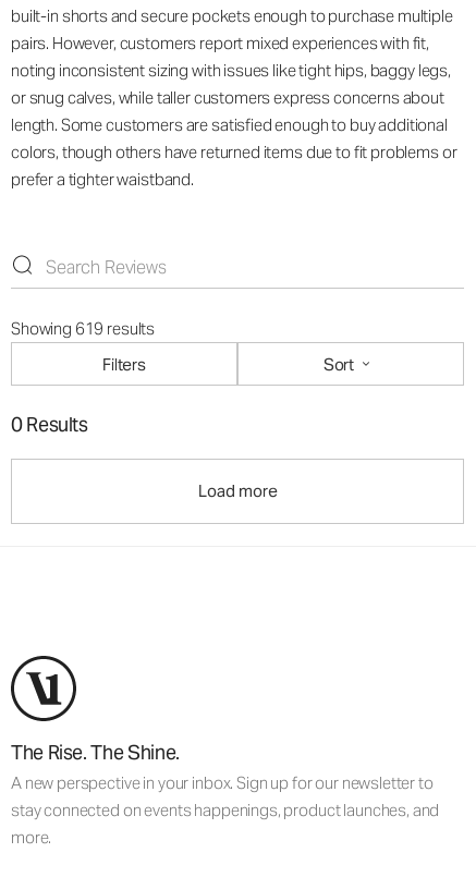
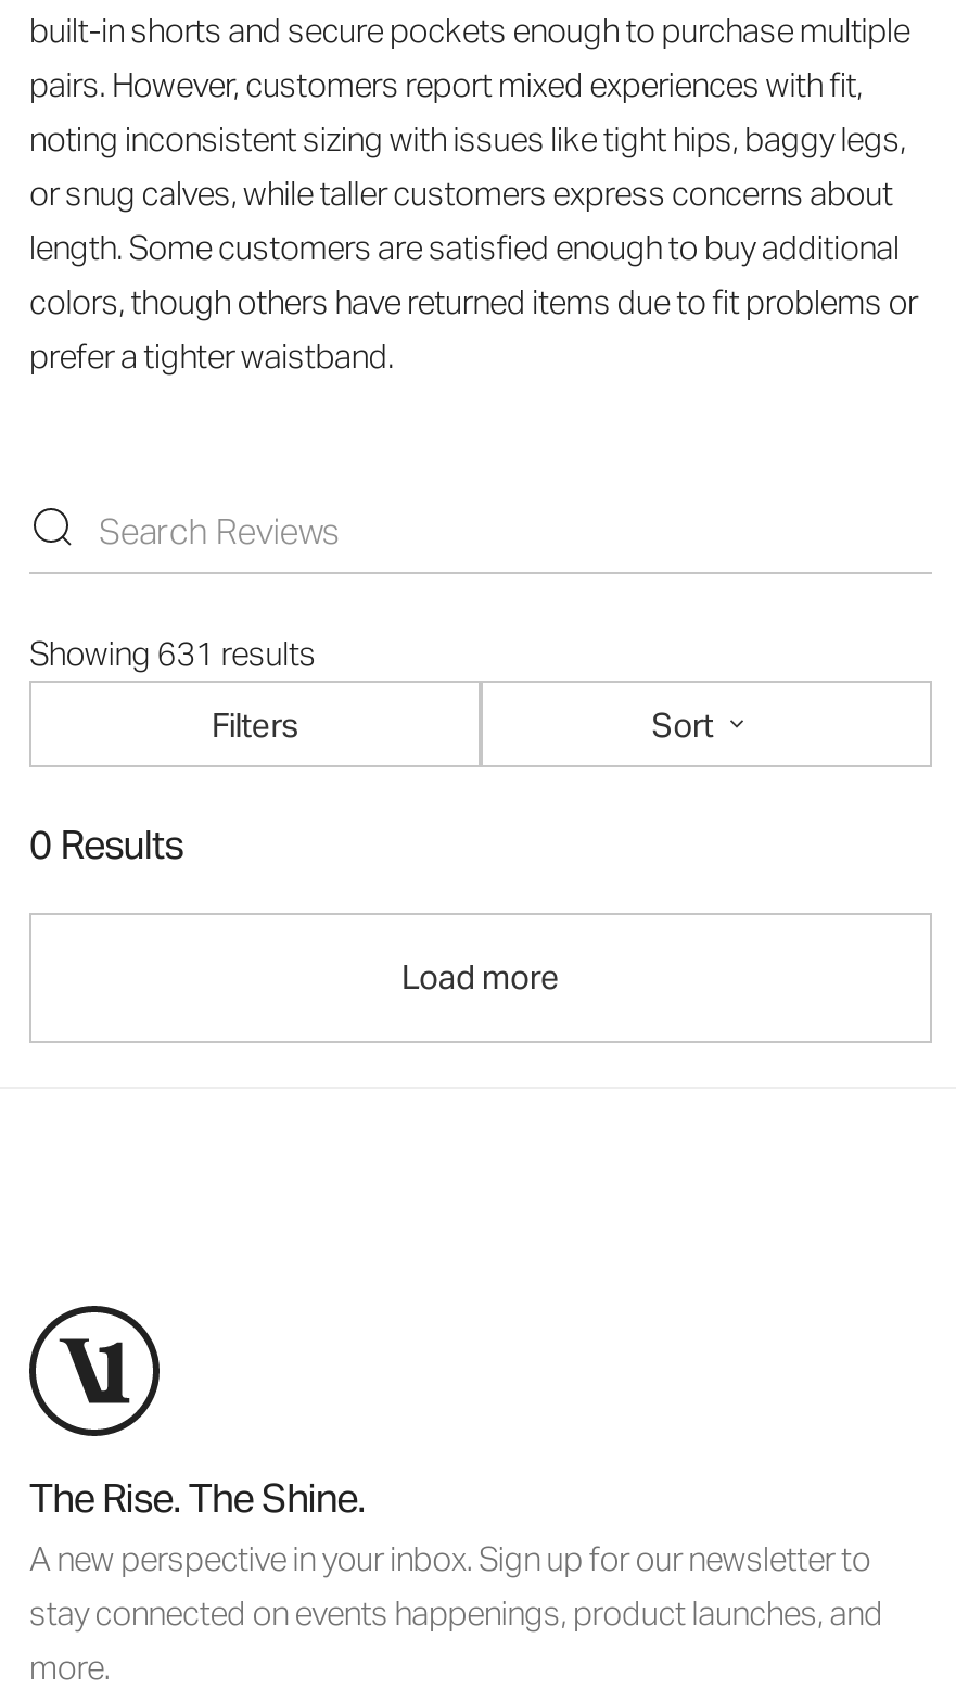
[11,318,155,339] Showing 619 results -> [29,633,316,674] Showing 631 results

